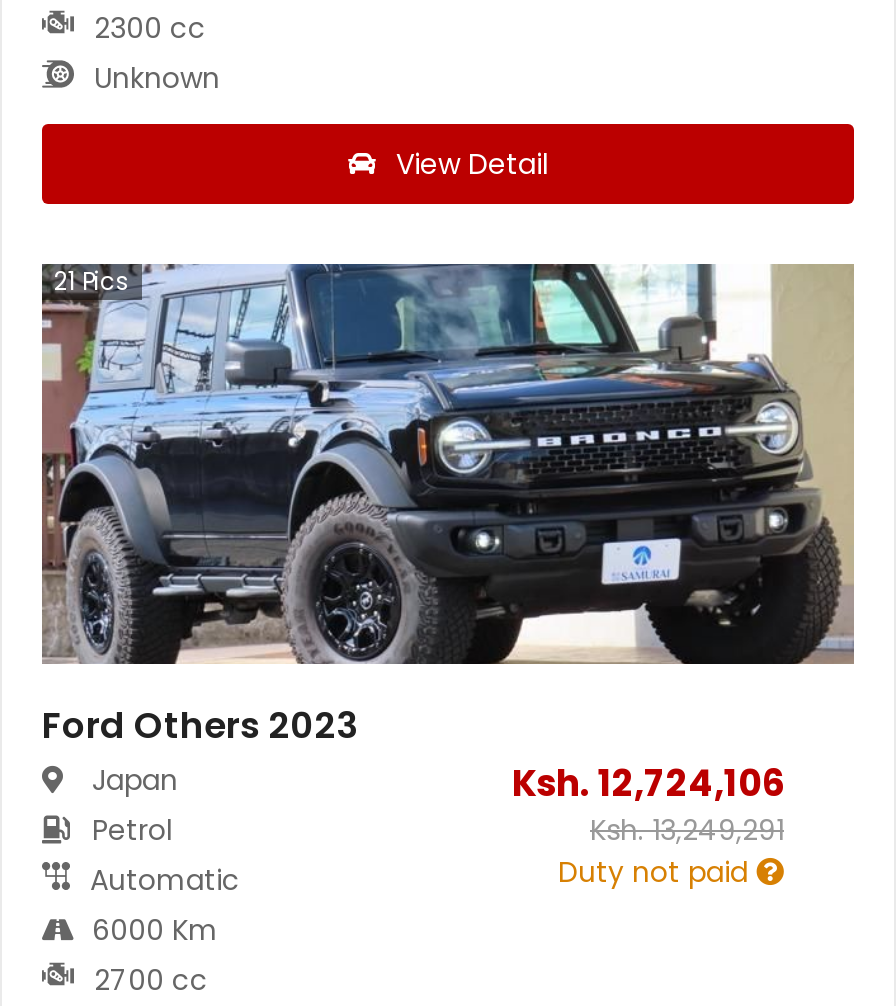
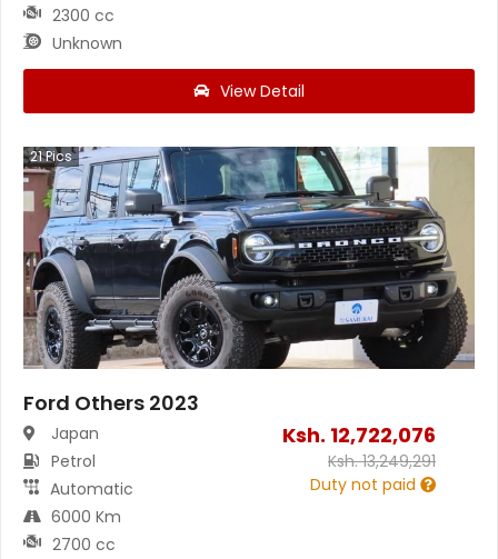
[512,758,784,808] Ksh. 12,724,106 -> [282,421,436,449] Ksh. 12,722,076

